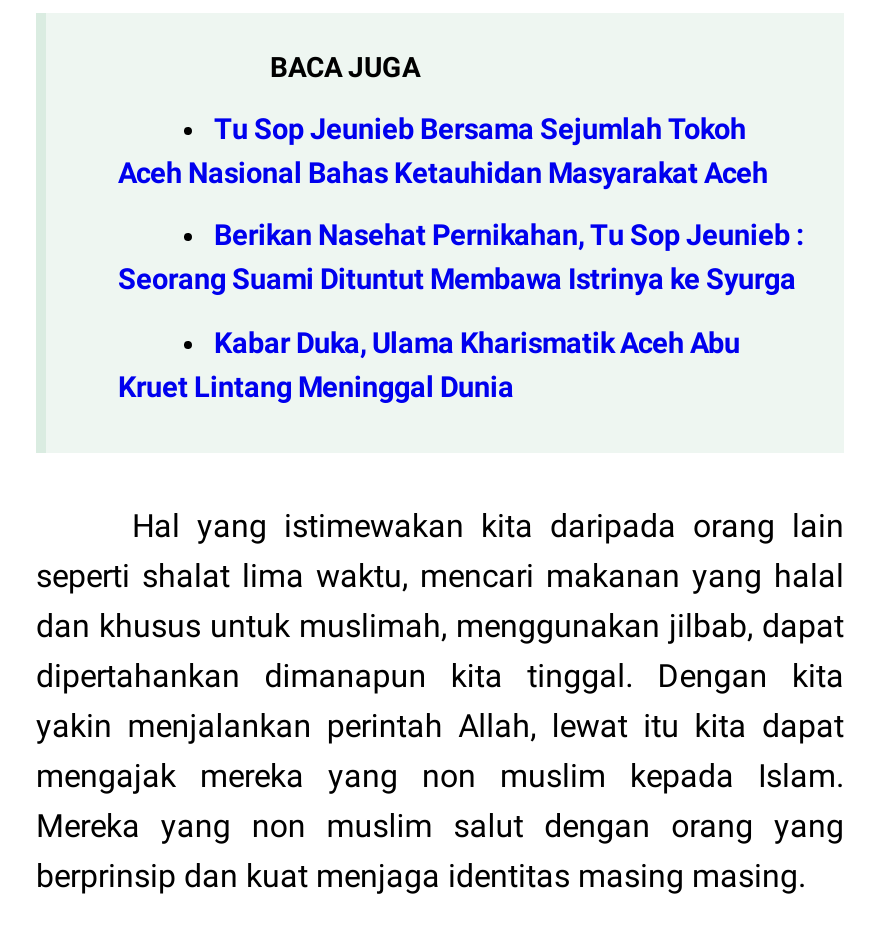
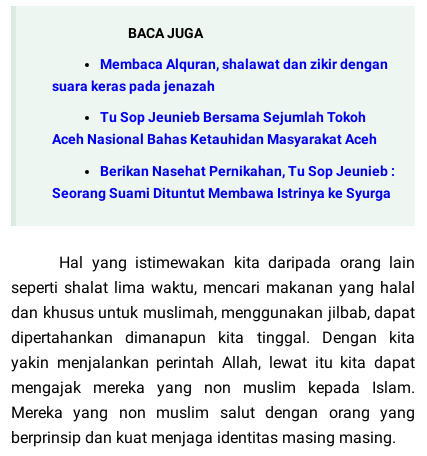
none -> [52,56,388,95] Membaca Alquran, shalawat dan zikir dengan | suara keras pada jenazah
moved [118,112,804,297] -> [52,109,395,202]: Tu Sop Jeunieb Bersama Sejumlah Tokoh | Aceh Nasional Bahas Ketauhidan Masyarakat Aceh | Berikan Nasehat Pernikahan, Tu Sop Jeunieb : | Seorang Suami Dituntut Membawa Istrinya ke Syurga
[118,327,740,405] Kabar Duka, Ulama Kharismatik Aceh Abu | Kruet Lintang Meninggal Dunia -> none

